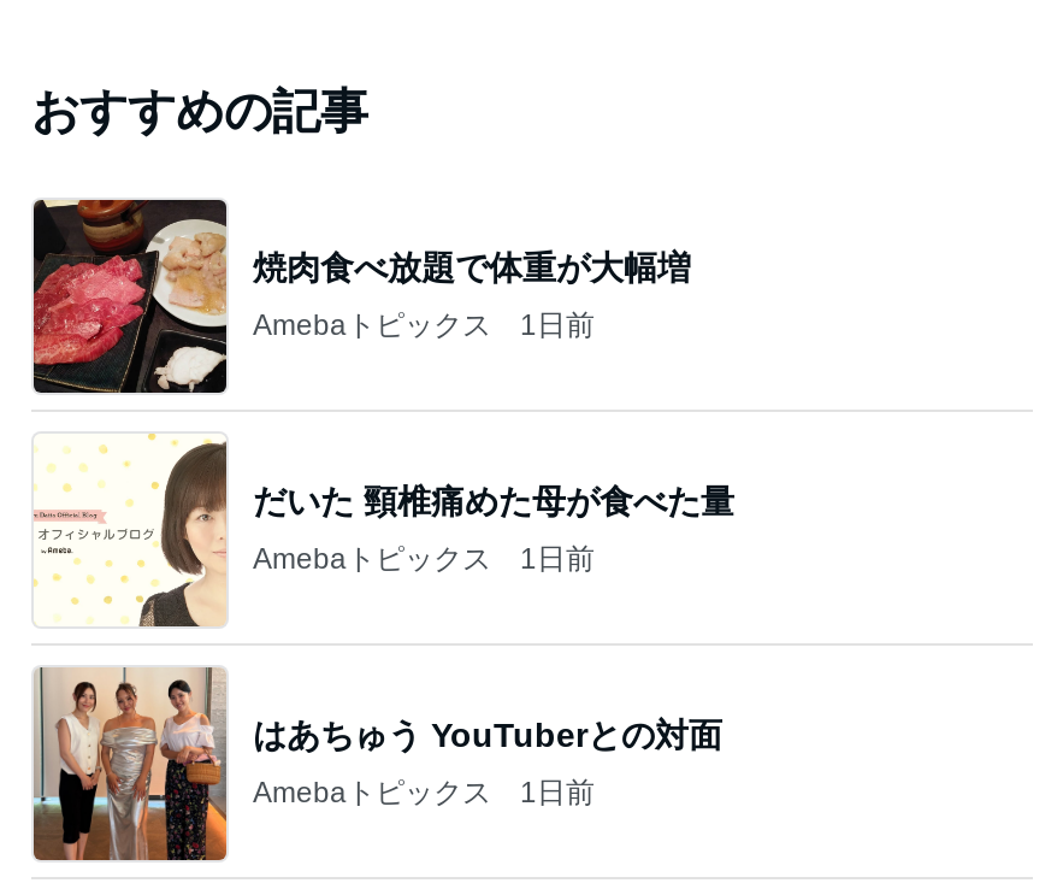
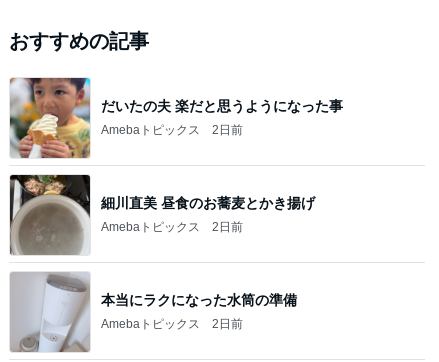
[31,198,691,395] [image] | 焼肉食べ放題で体重が大幅増 -> [9,77,343,159] [image] | だいたの夫 楽だと思うようになった事
[253,307,595,341] Amebaトピックス 1日前 -> [101,122,243,136] Amebaトピックス 2日前
[34,434,734,626] [image] | だいた 頸椎痛めた母が食べた量 -> [9,174,315,256] [image] | 細川直美 昼食のお蕎麦とかき揚げ
[253,541,595,575] Amebaトピックス 1日前 -> [101,219,243,233] Amebaトピックス 2日前
[34,667,722,863] [image] | はあちゅう YouTuberとの対面 -> [11,272,297,353] [image] | 本当にラクになった水筒の準備
[253,775,595,808] Amebaトピックス 1日前 -> [101,316,243,330] Amebaトピックス 2日前

